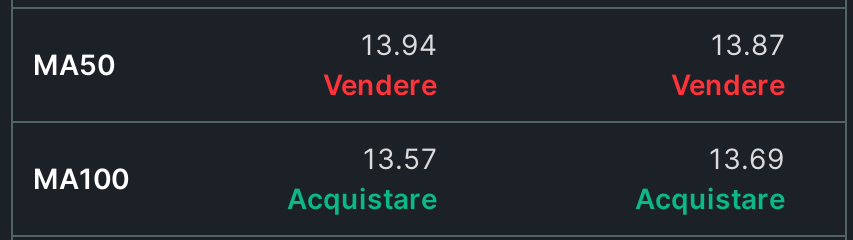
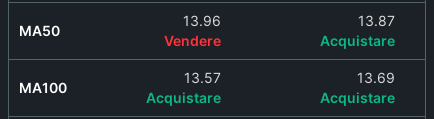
[361,26,437,60] 13.94 -> [183,11,221,28] 13.96
[671,66,785,100] Vendere -> [320,31,395,48] Acquistare

